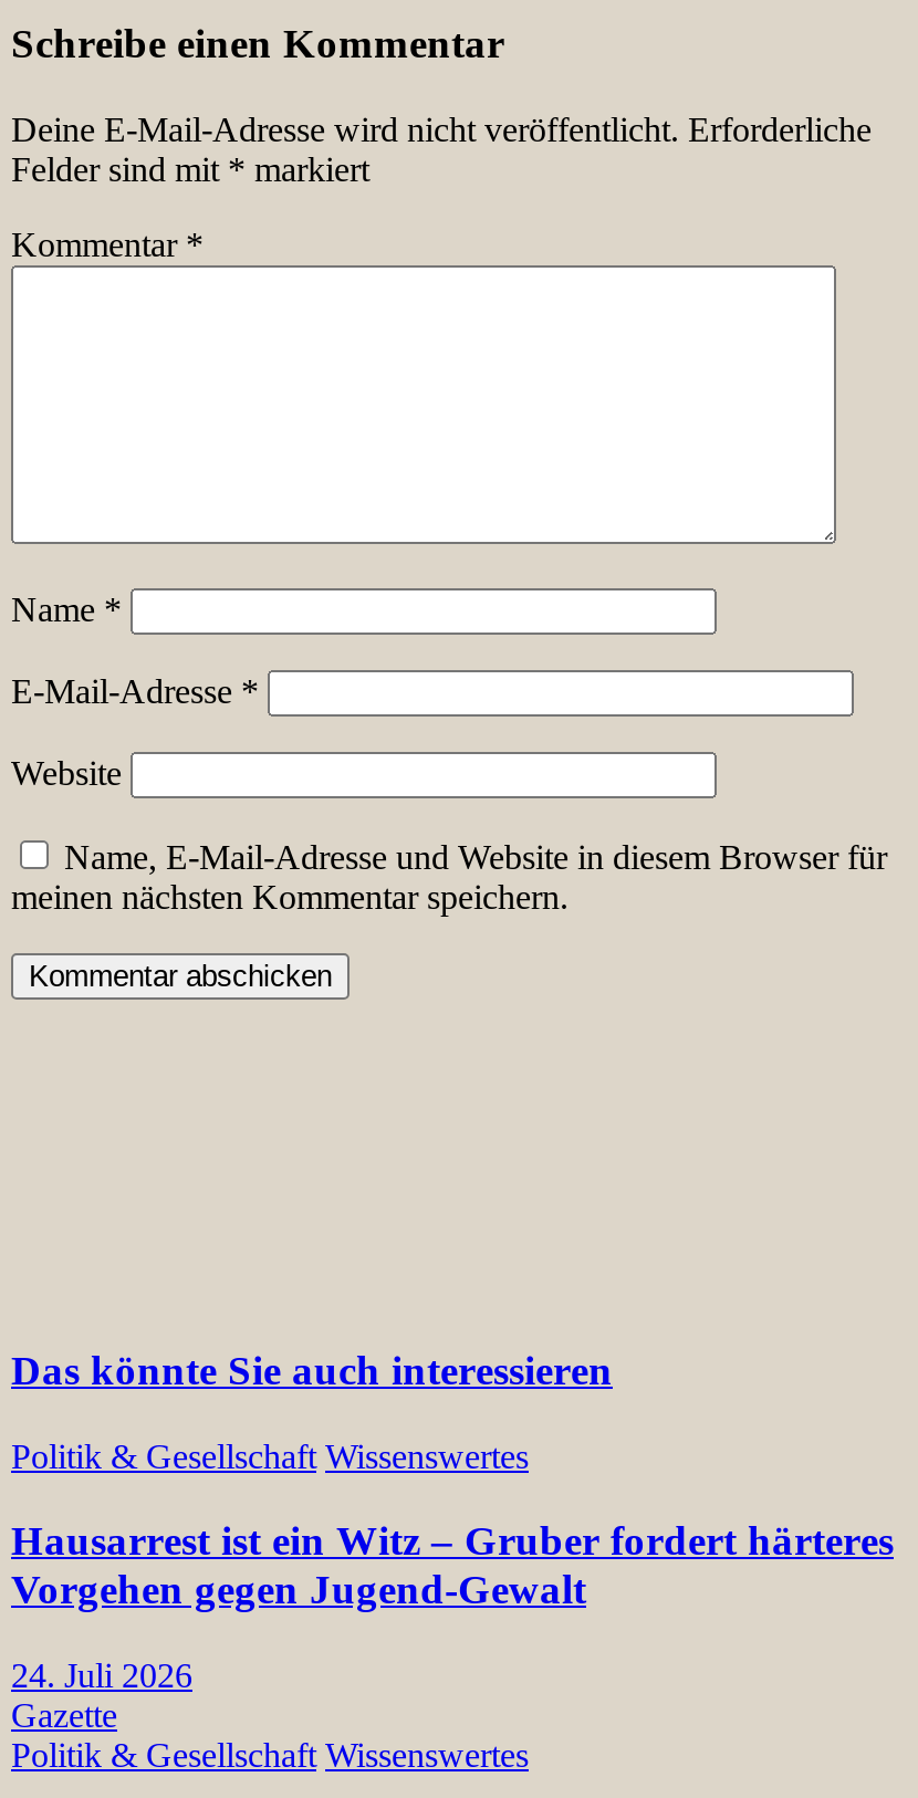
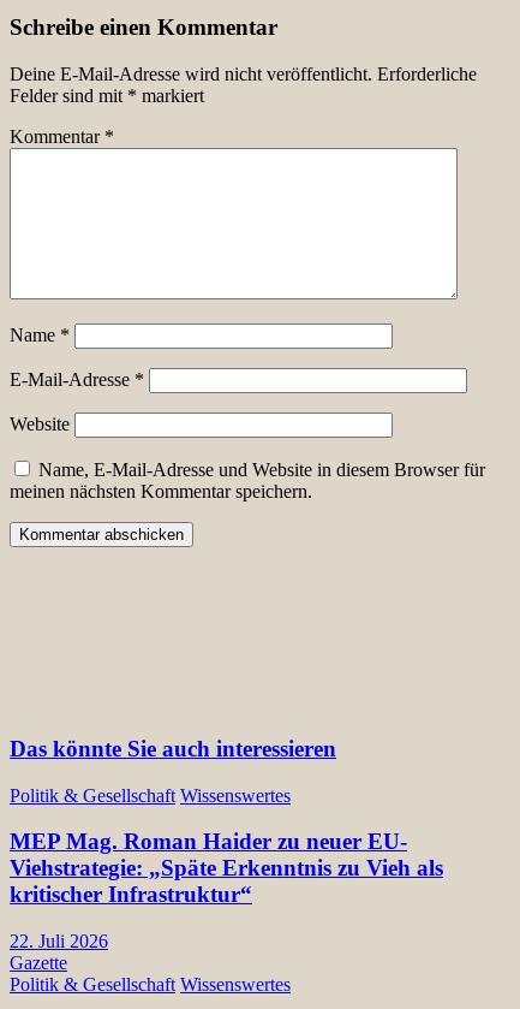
[11,1518,894,1613] Hausarrest ist ein Witz – Gruber fordert härteres | Vorgehen gegen Jugend-Gewalt -> [10,829,443,907] MEP Mag. Roman Haider zu neuer EU- | Viehstrategie: „Späte Erkenntnis zu Vieh als | kritischer Infrastruktur“
[11,1656,192,1694] 24. Juli 2026 -> [10,931,108,951] 22. Juli 2026

